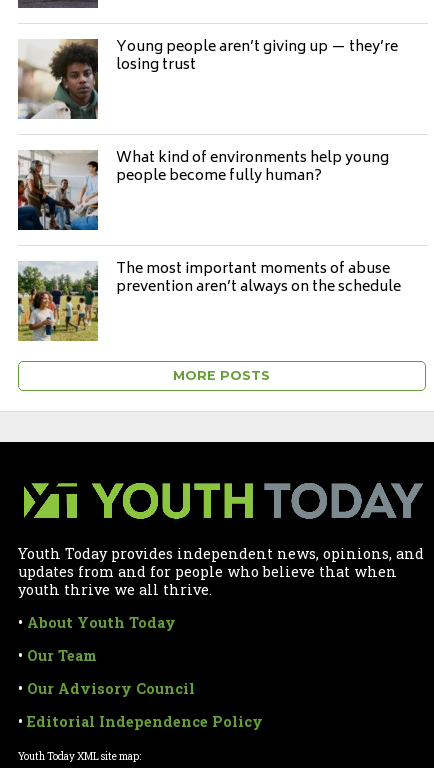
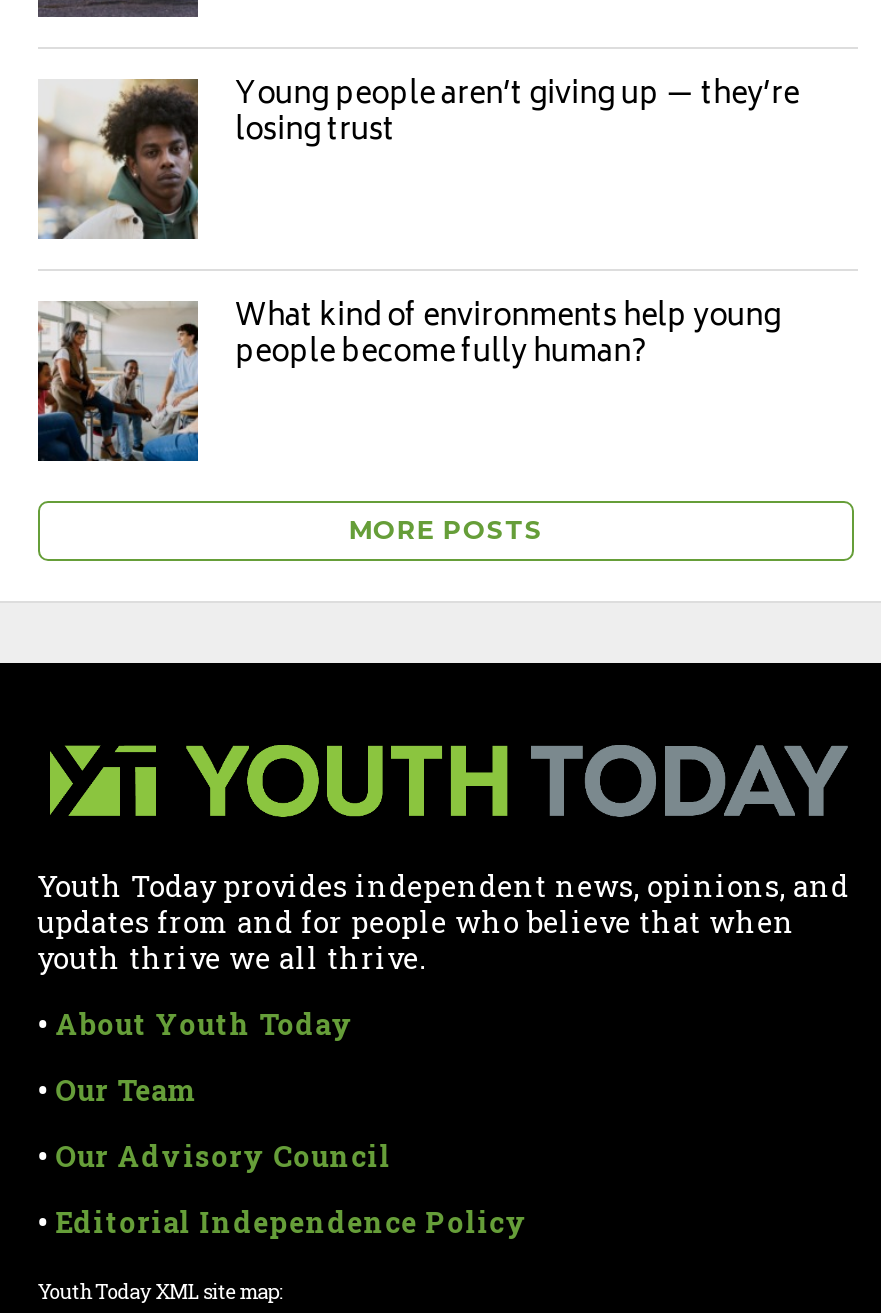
[17,257,401,342] [image] | The most important moments of abuse | prevention aren’t always on the schedule -> none

